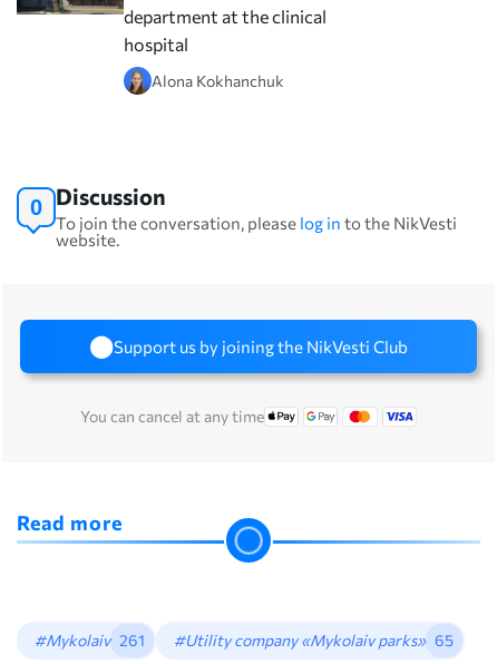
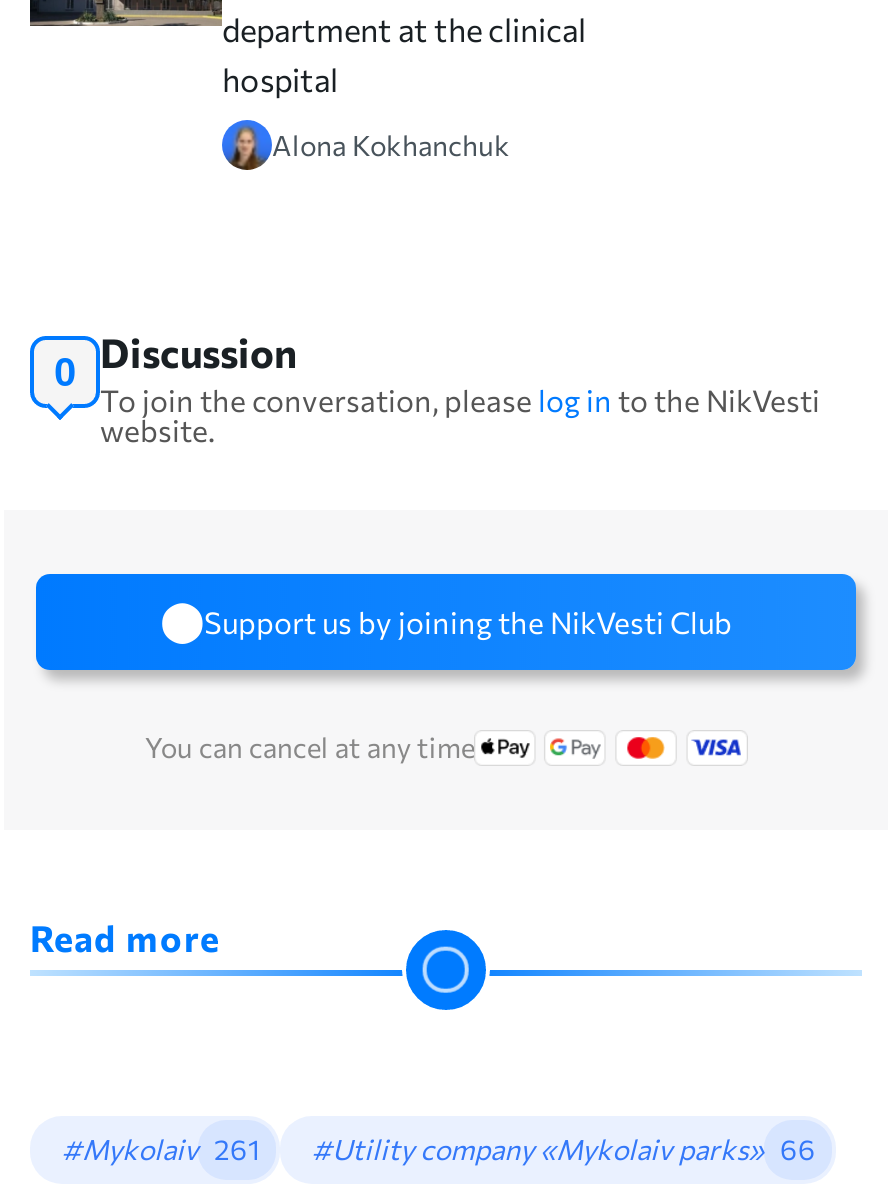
[174,631,454,650] #Utility company «Mykolaiv parks» 65 -> [312,1132,816,1166] #Utility company «Mykolaiv parks» 66

